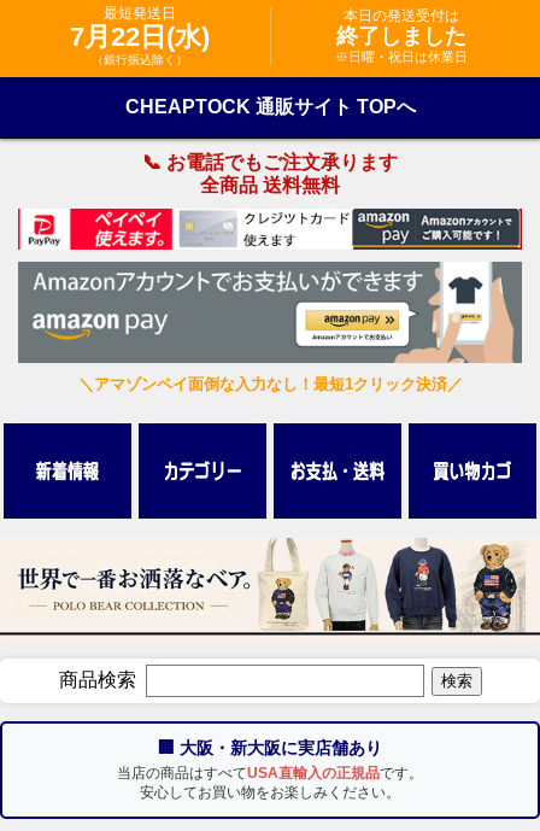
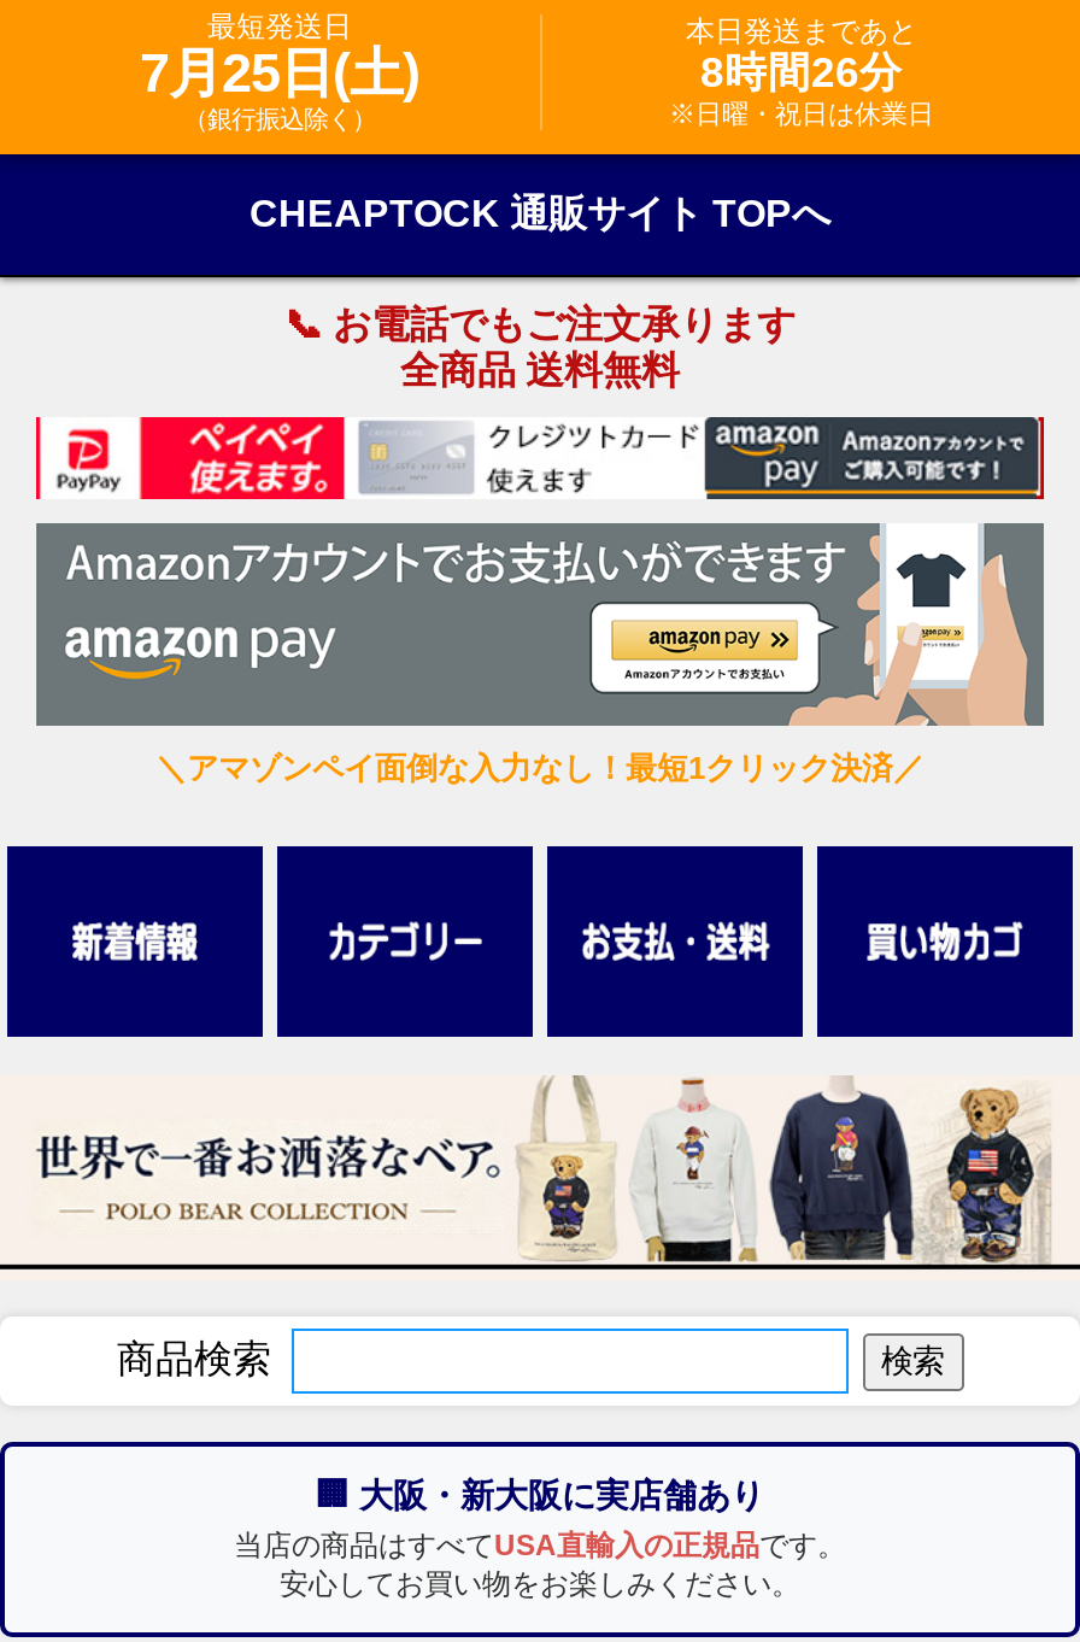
[336,7,466,48] 本日の発送受付は | 終了しました -> [686,14,917,97] 本日発送まであと | 8時間26分
[70,22,210,52] 7月22日(水) -> [140,44,419,104] 7月25日(土)

